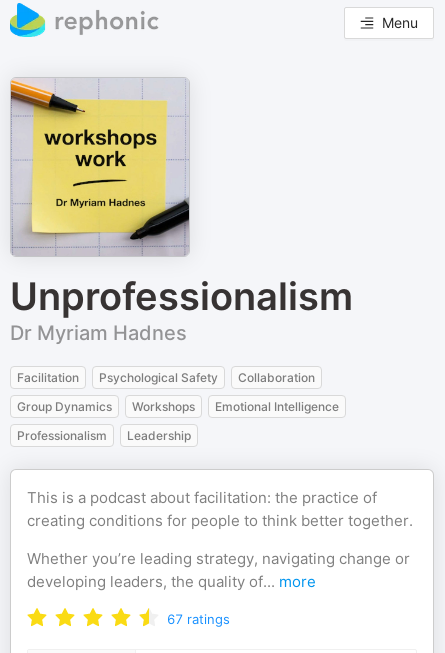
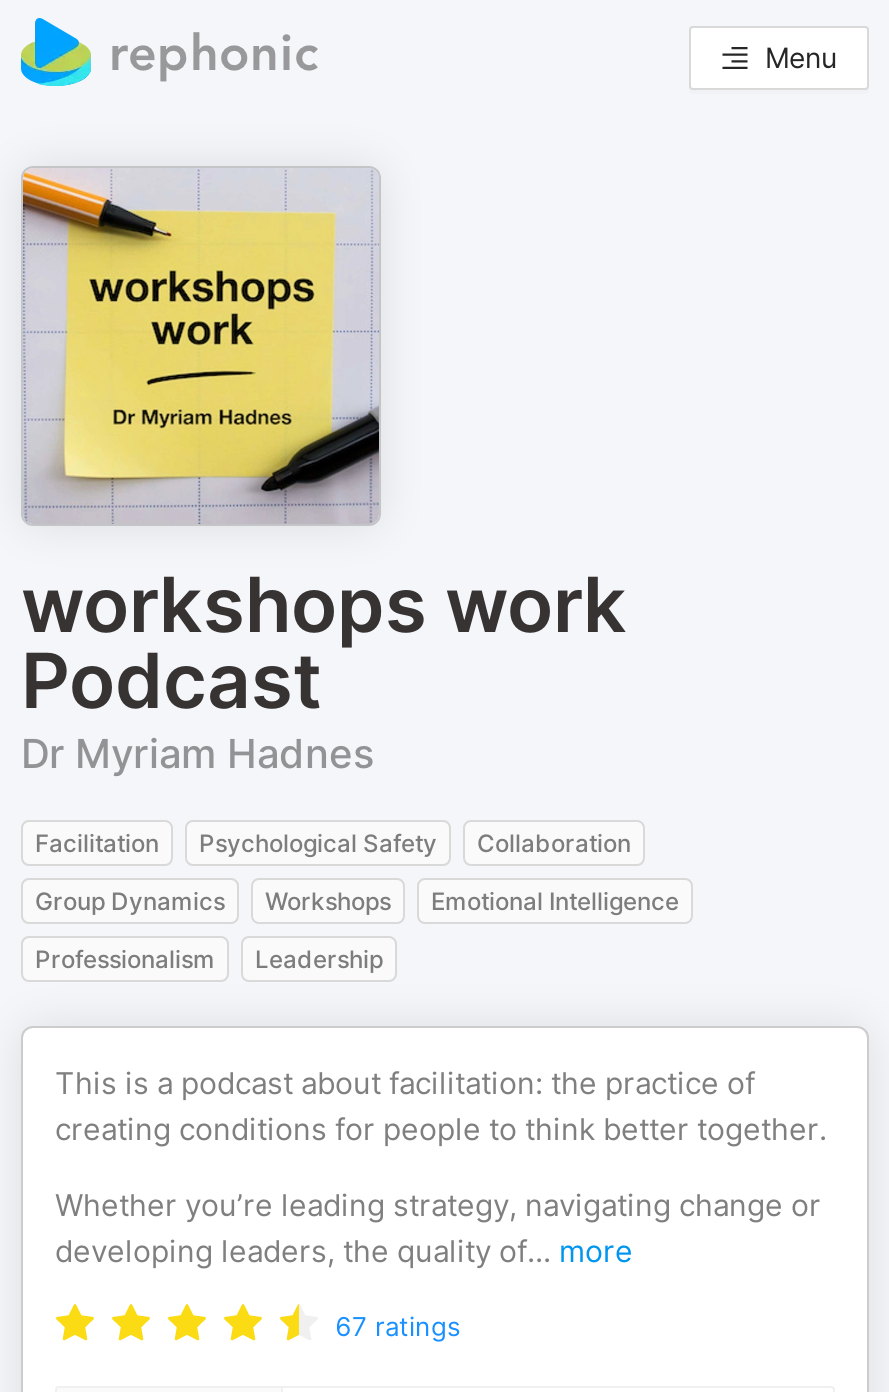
[10,273,353,319] Unprofessionalism -> [21,558,627,726] workshops work | Podcast

